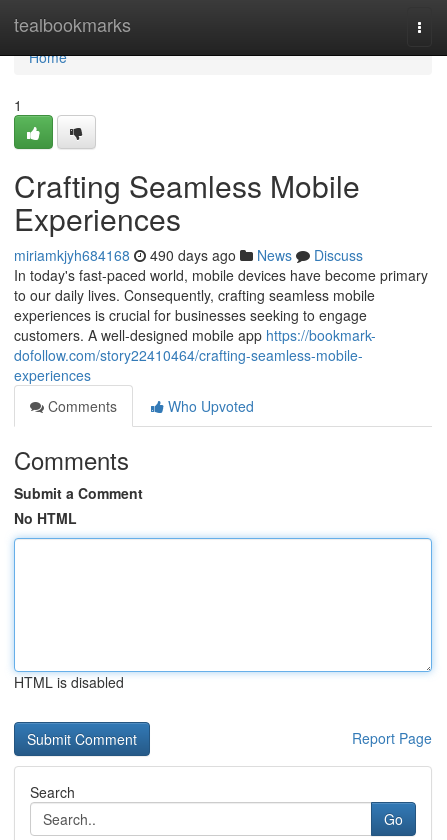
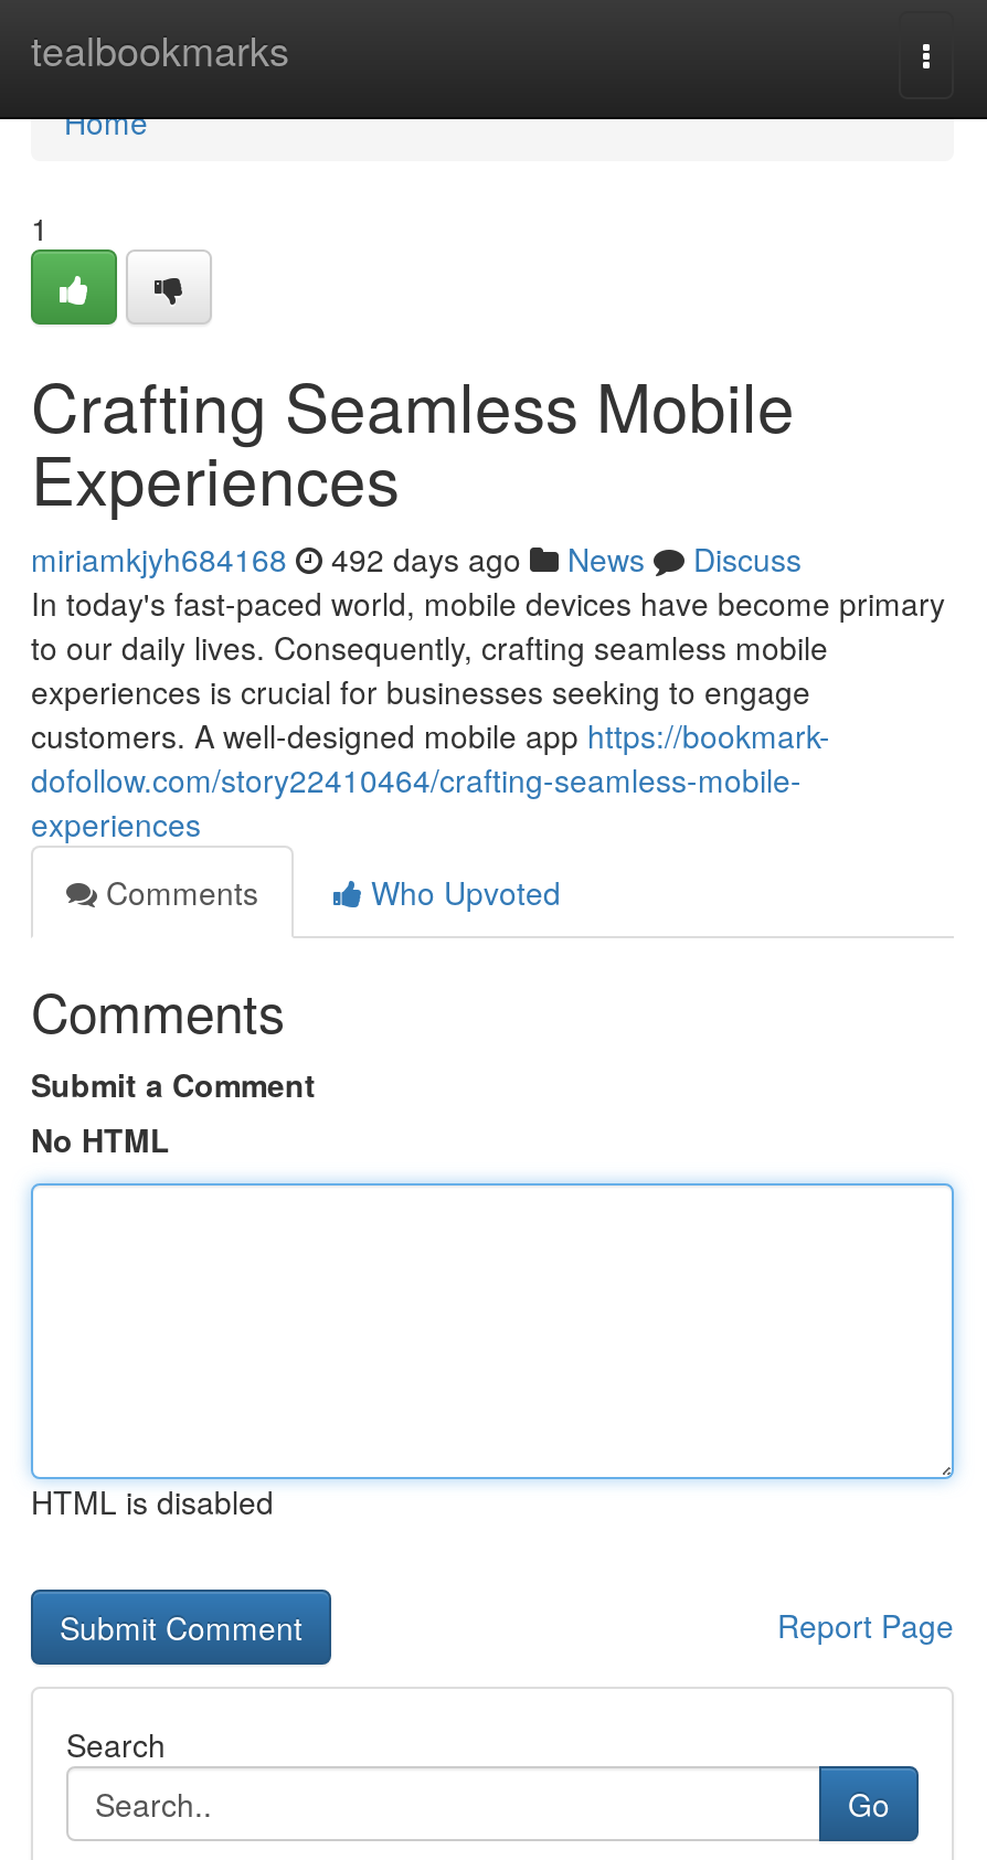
[14,245,363,265] miriamkjyh684168 490 days ago News Discuss -> [31,536,802,581] miriamkjyh684168 492 days ago News Discuss

